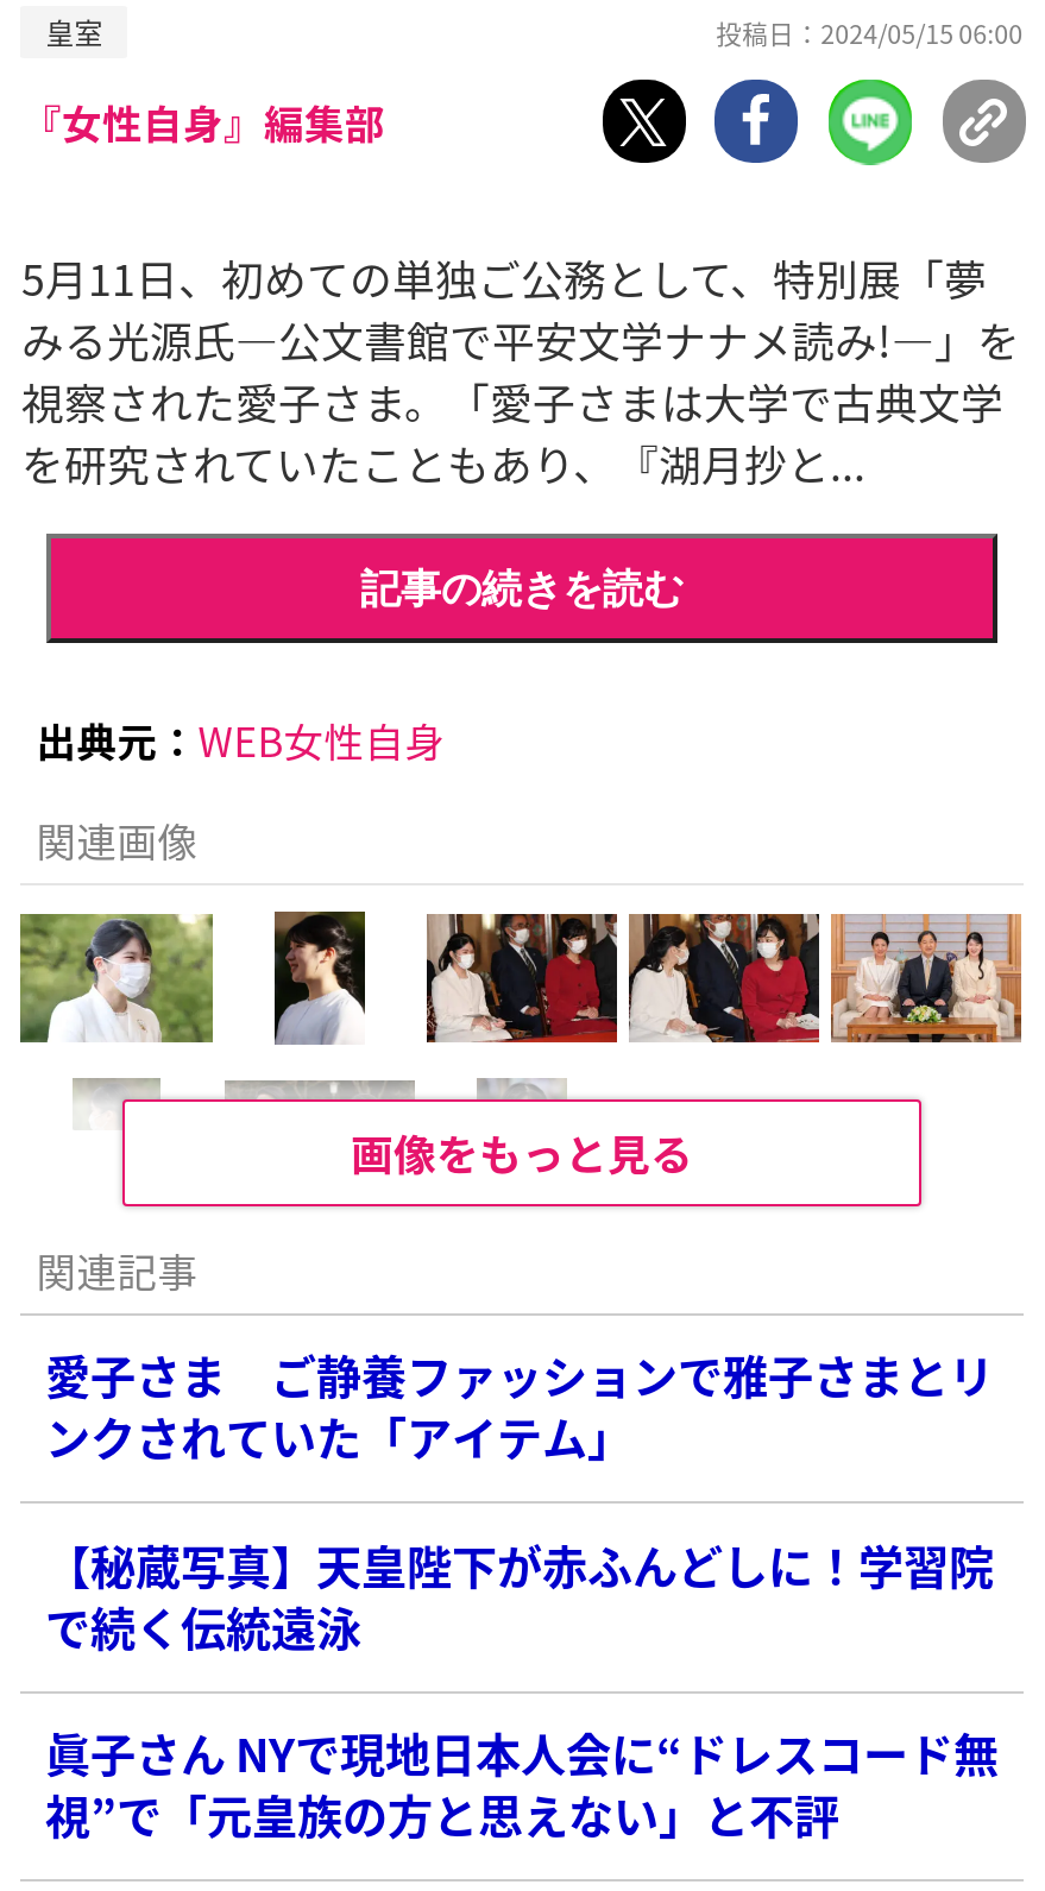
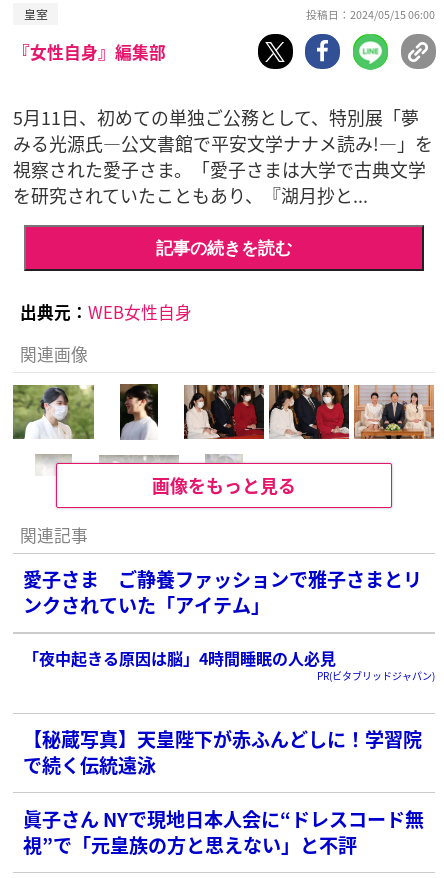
none -> [23,646,435,683] 「夜中起きる原因は脳」4時間睡眠の人必見 | PR(ビタブリッドジャパン)

